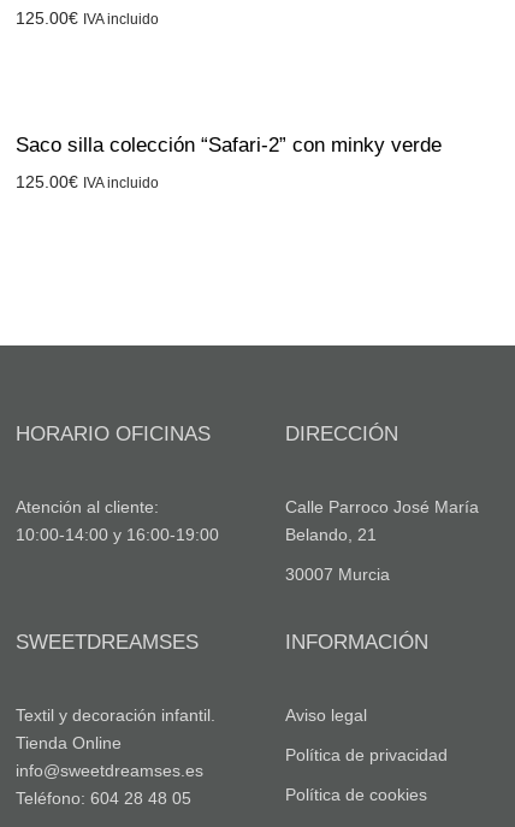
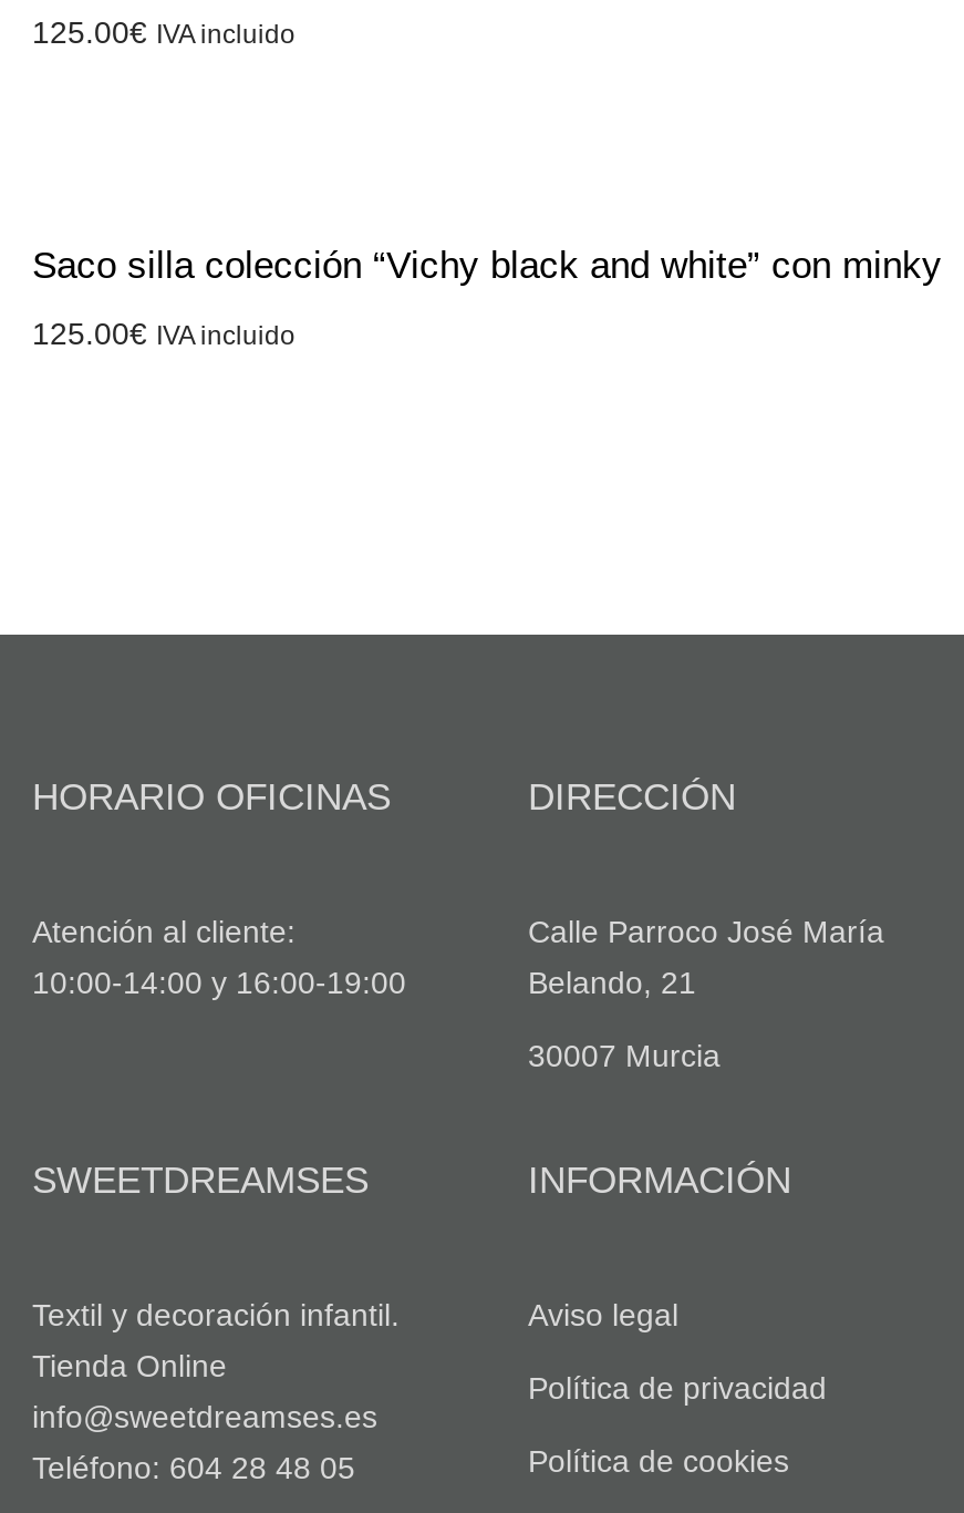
[16,134,442,156] Saco silla colección “Safari-2” con minky verde -> [32,245,942,287] Saco silla colección “Vichy black and white” con minky

